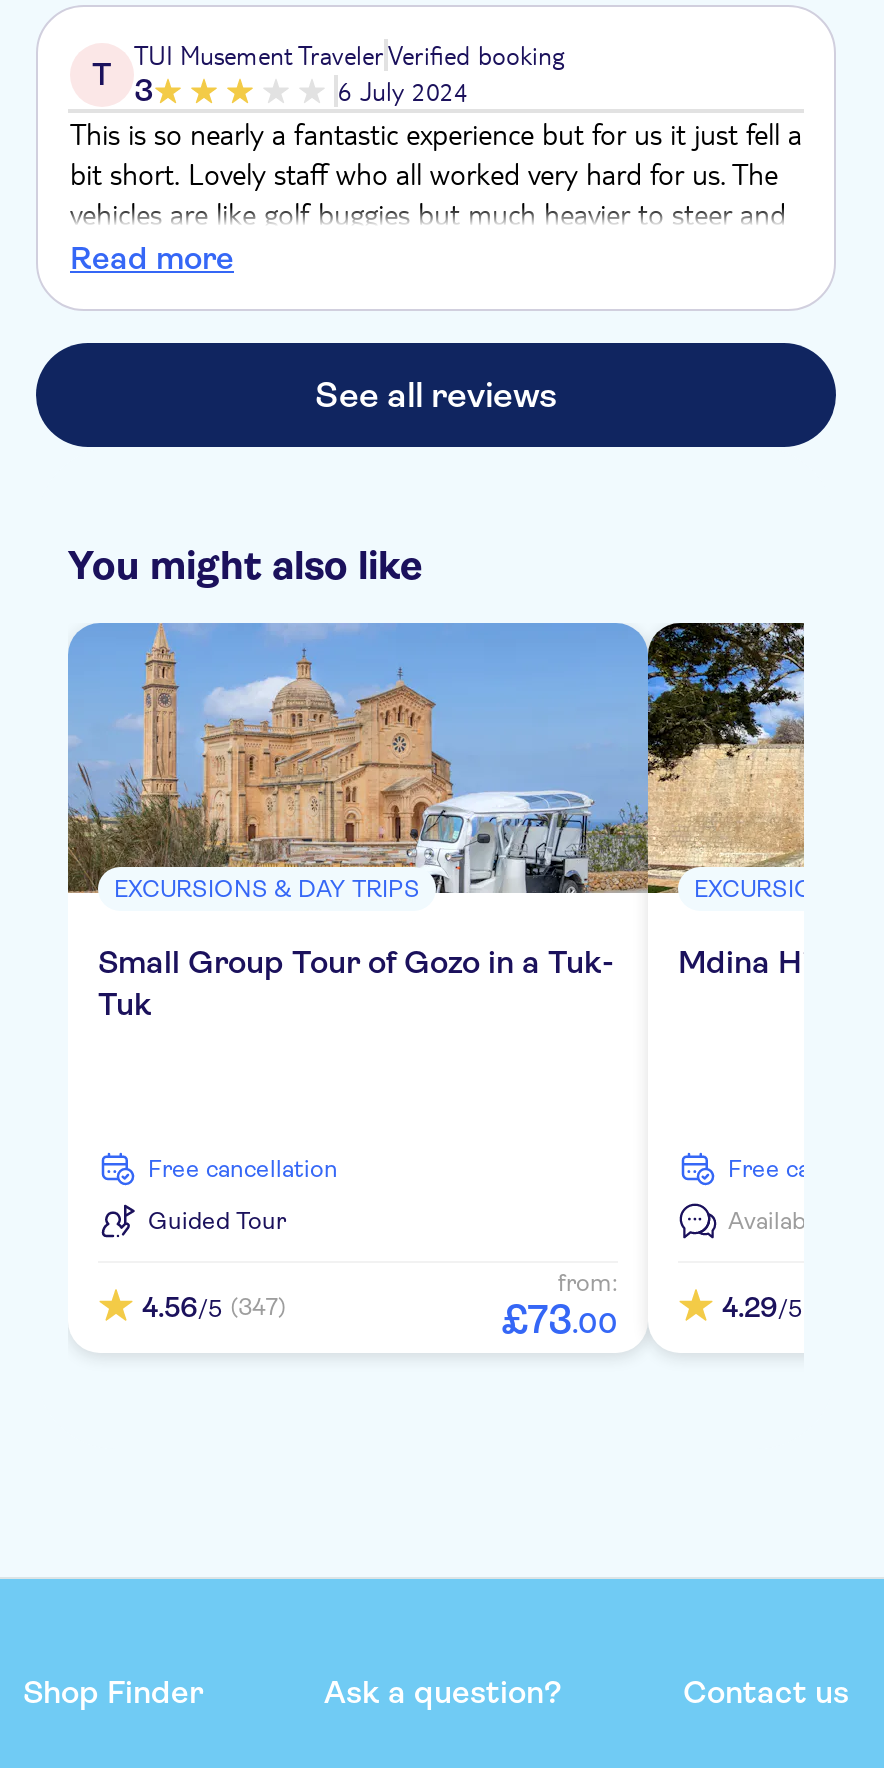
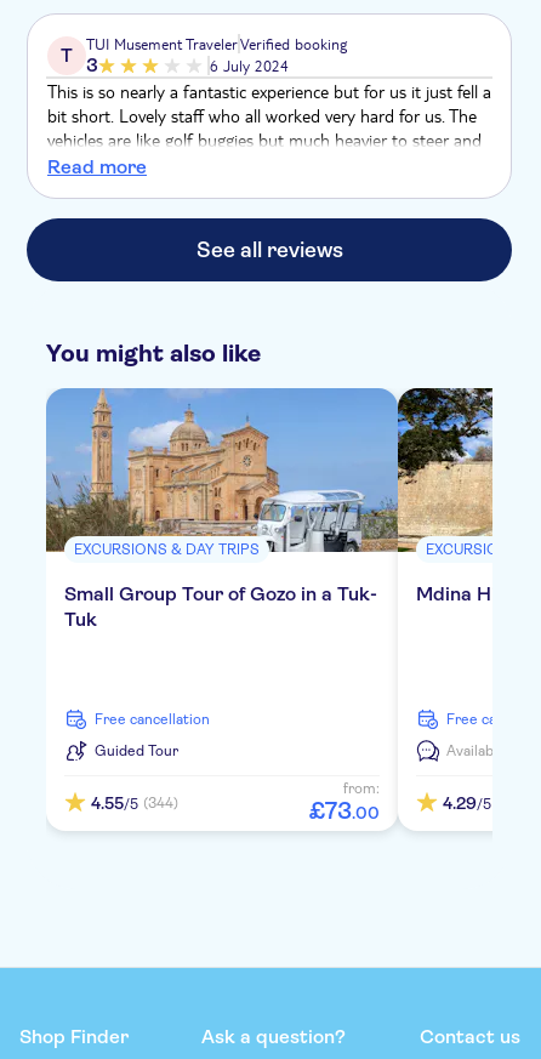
[142,1290,286,1322] 4.56/5 (347) -> [91,793,178,812] 4.55/5 (344)

